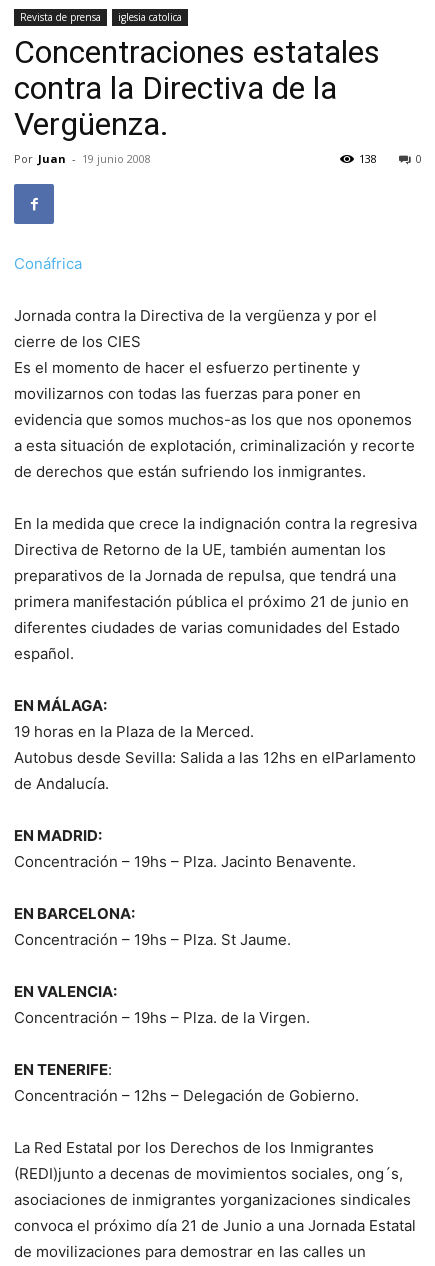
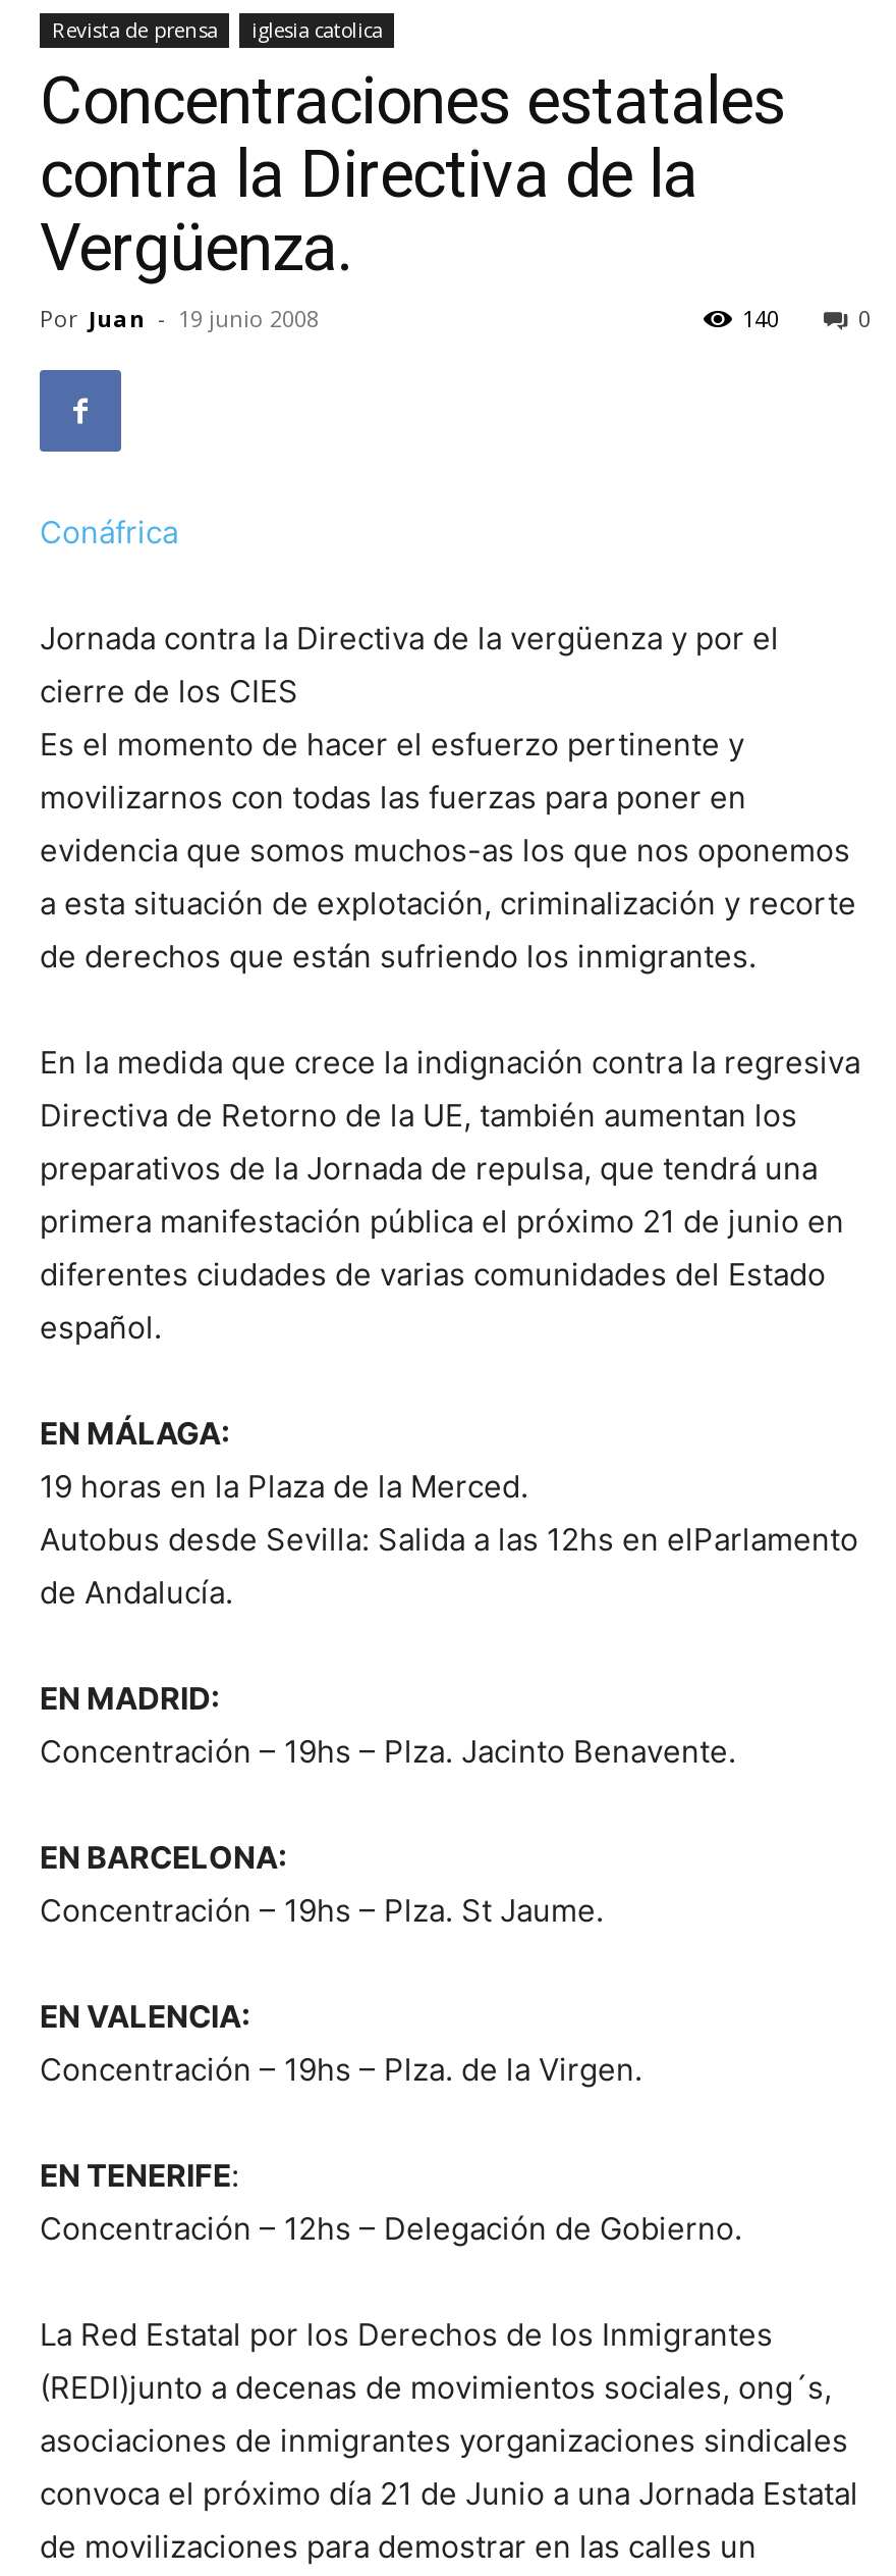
[359,151,377,166] 138 -> [742,304,779,334] 140

